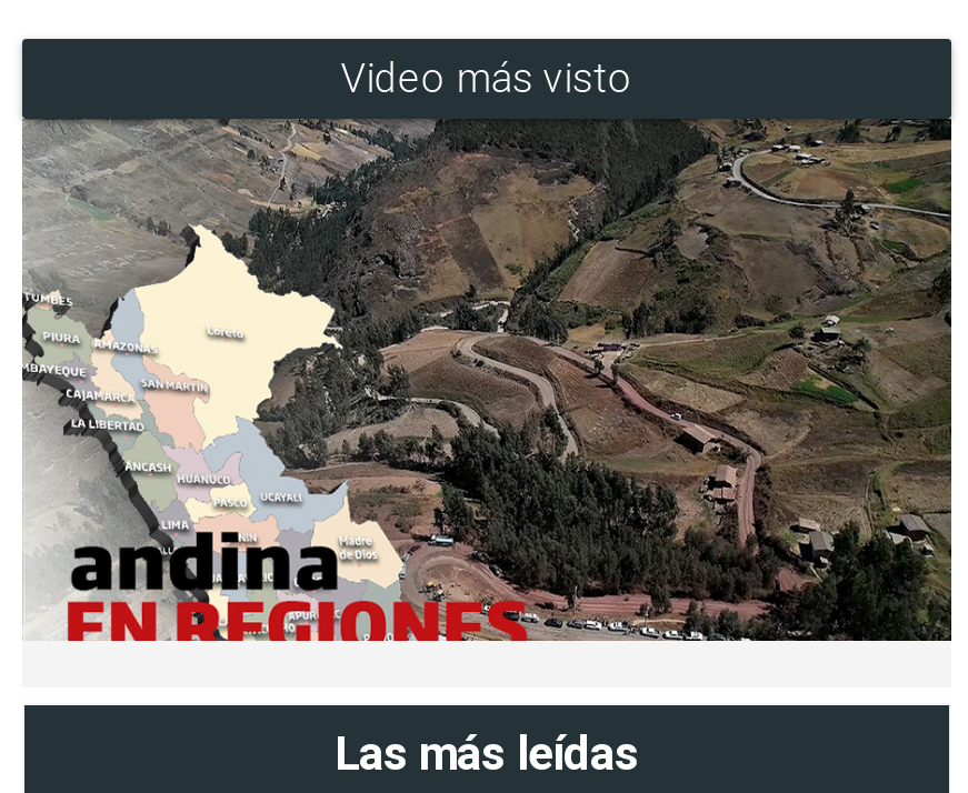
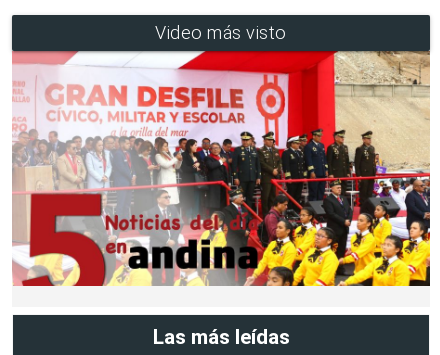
[20,119,954,643] [image] -> [12,50,431,287] [image]

